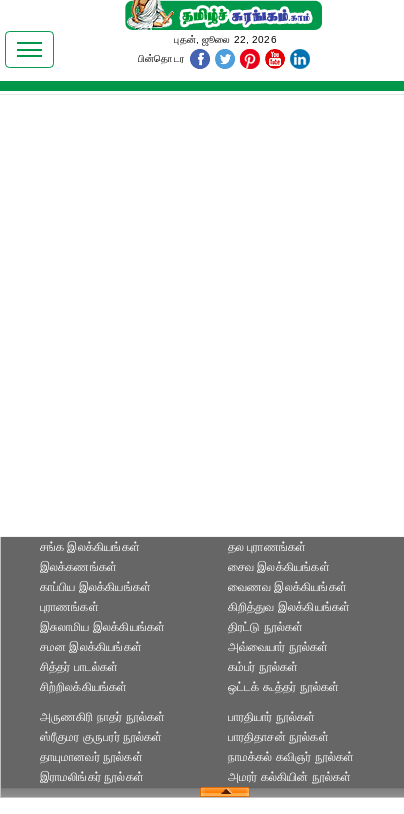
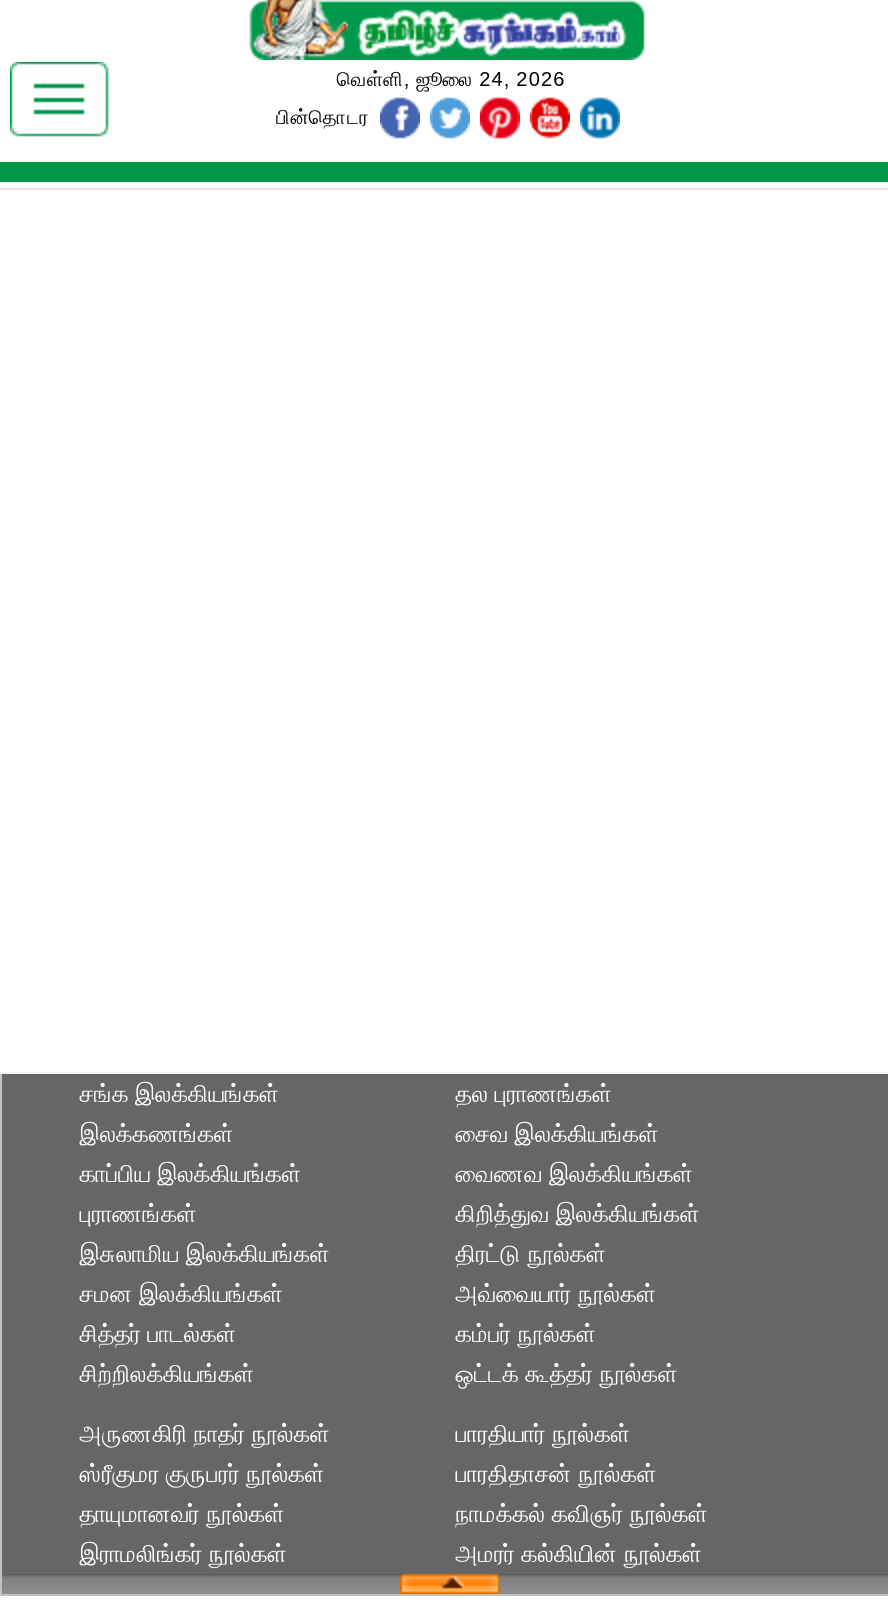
[171,34,277,45] புதன், ஜூலை 22, 2026 -> [330,68,566,90] வெள்ளி, ஜூலை 24, 2026

